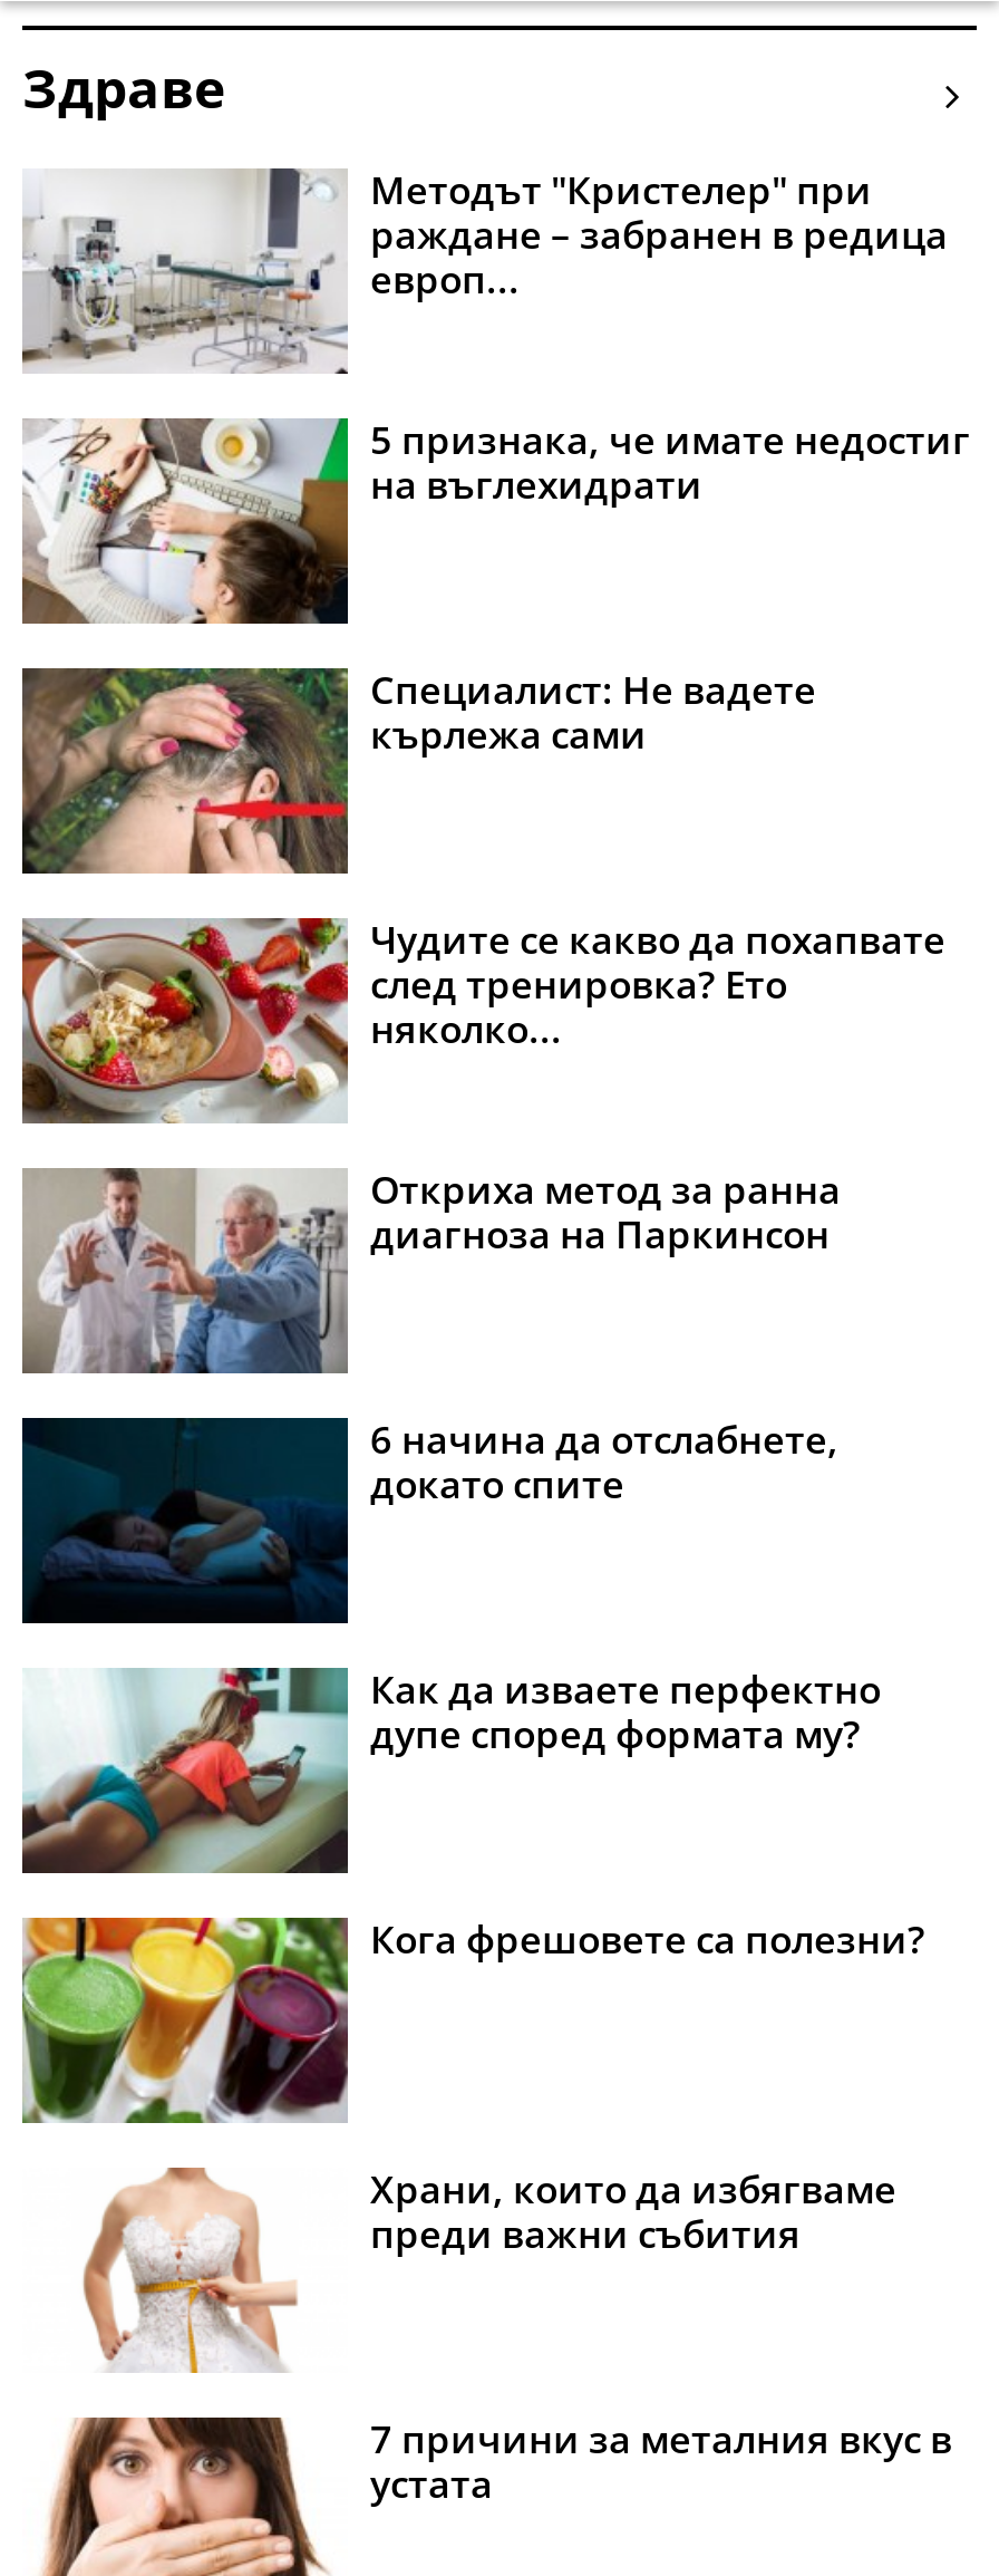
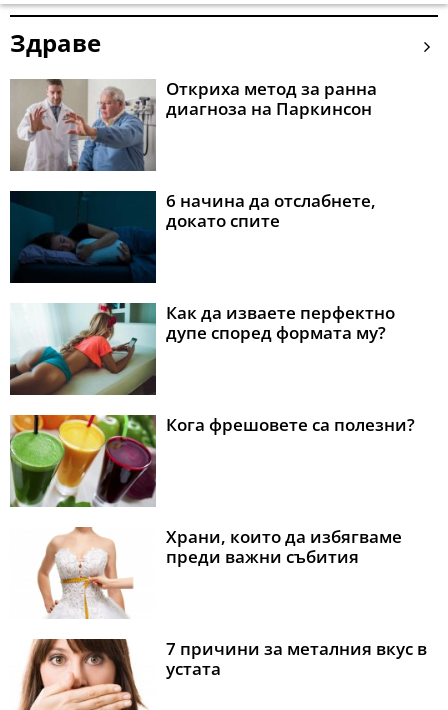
[25,164,970,510] [image] | Методът "Кристелер" при | раждане – забранен в редица | европ... | 5 признака, че имате недостиг | на въглехидрати -> none
[20,416,816,760] [image] | Специалист: Не вадете | кърлежа сами -> none
[20,666,945,1054] [image] | Чудите се какво да похапвате | след тренировка? Ето | няколко... -> none
[22,916,348,1126] [image] -> none

